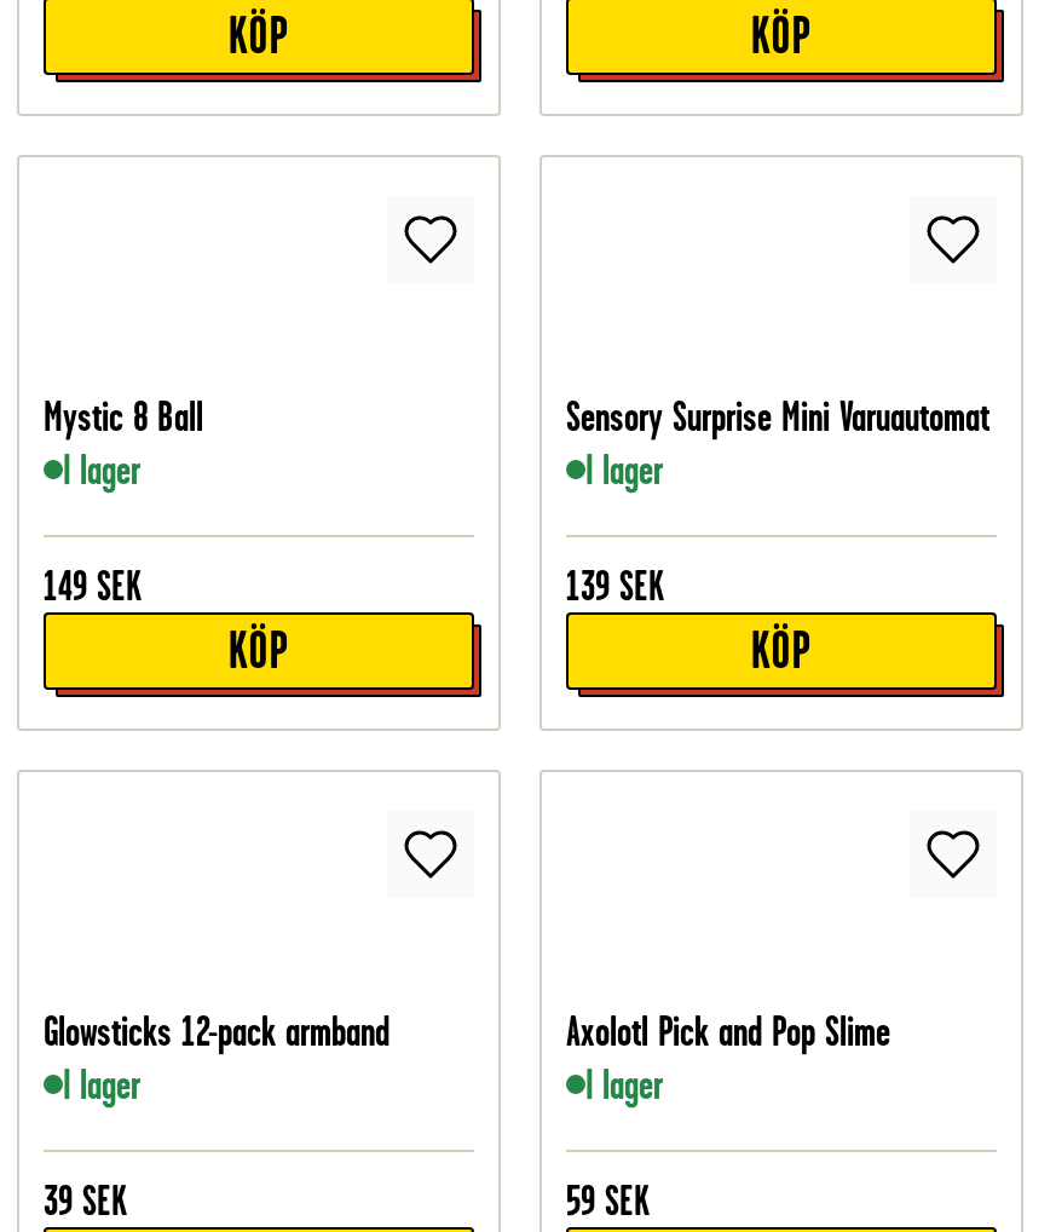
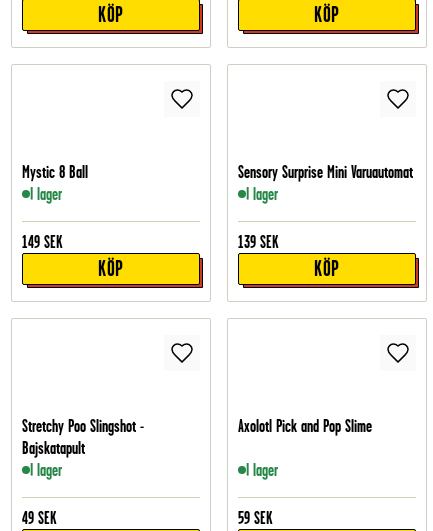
[44,1007,389,1056] Glowsticks 12-pack armband -> [22,416,144,458] Stretchy Poo Slingshot - | Bajskatapult
[44,1177,128,1225] 39 SEK -> [22,508,57,528] 49 SEK

